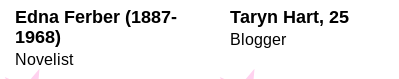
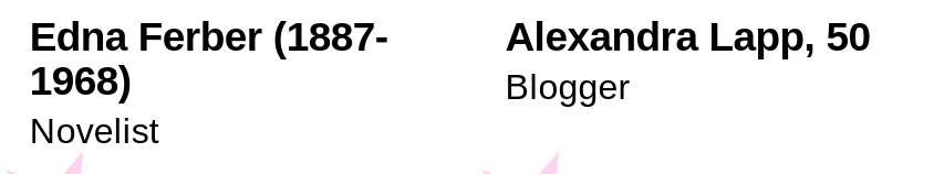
[230,6,349,27] Taryn Hart, 25 -> [505,13,870,59] Alexandra Lapp, 50

